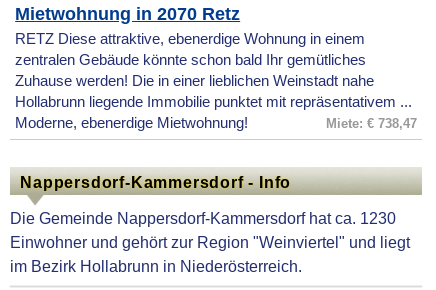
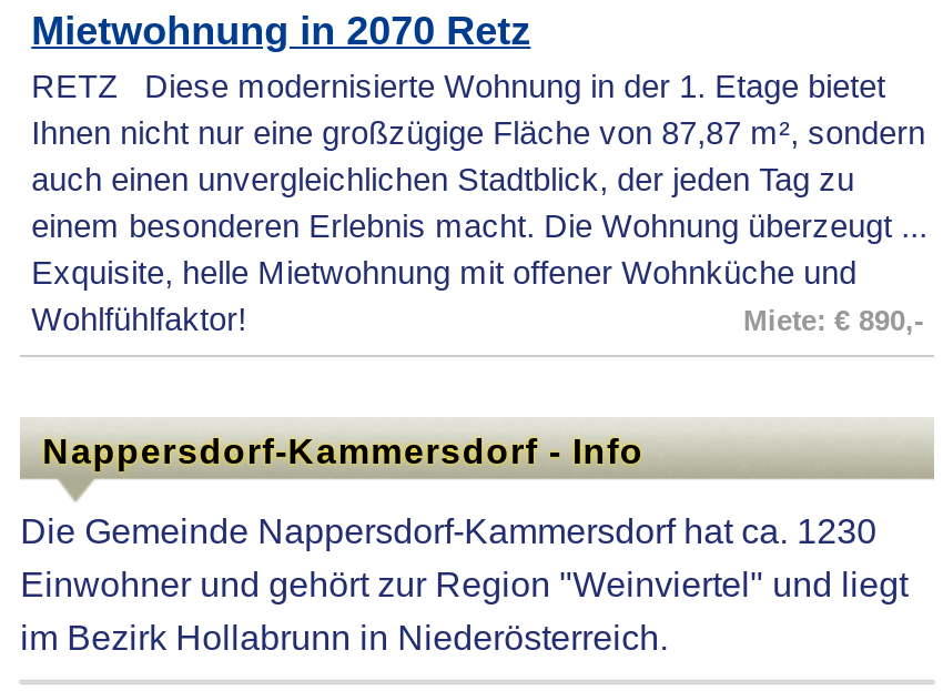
[15,31,417,131] RETZ Diese attraktive, ebenerdige Wohnung in einem | zentralen Gebäude könnte schon bald Ihr gemütliches | Zuhause werden! Die in einer lieblichen Weinstadt nahe | Hollabrunn liegende Immobilie punktet mit repräsentativem ... | Moderne, ebenerdige Mietwohnung! | Miete: € 738,47 -> [32,70,928,338] RETZ Diese modernisierte Wohnung in der 1. Etage bietet | Ihnen nicht nur eine großzügige Fläche von 87,87 m², sondern | auch einen unvergleichlichen Stadtblick, der jeden Tag zu | einem besonderen Erlebnis macht. Die Wohnung überzeugt ... | Exquisite, helle Mietwohnung mit offener Wohnküche und | Wohlfühlfaktor! | Miete: € 890,-

